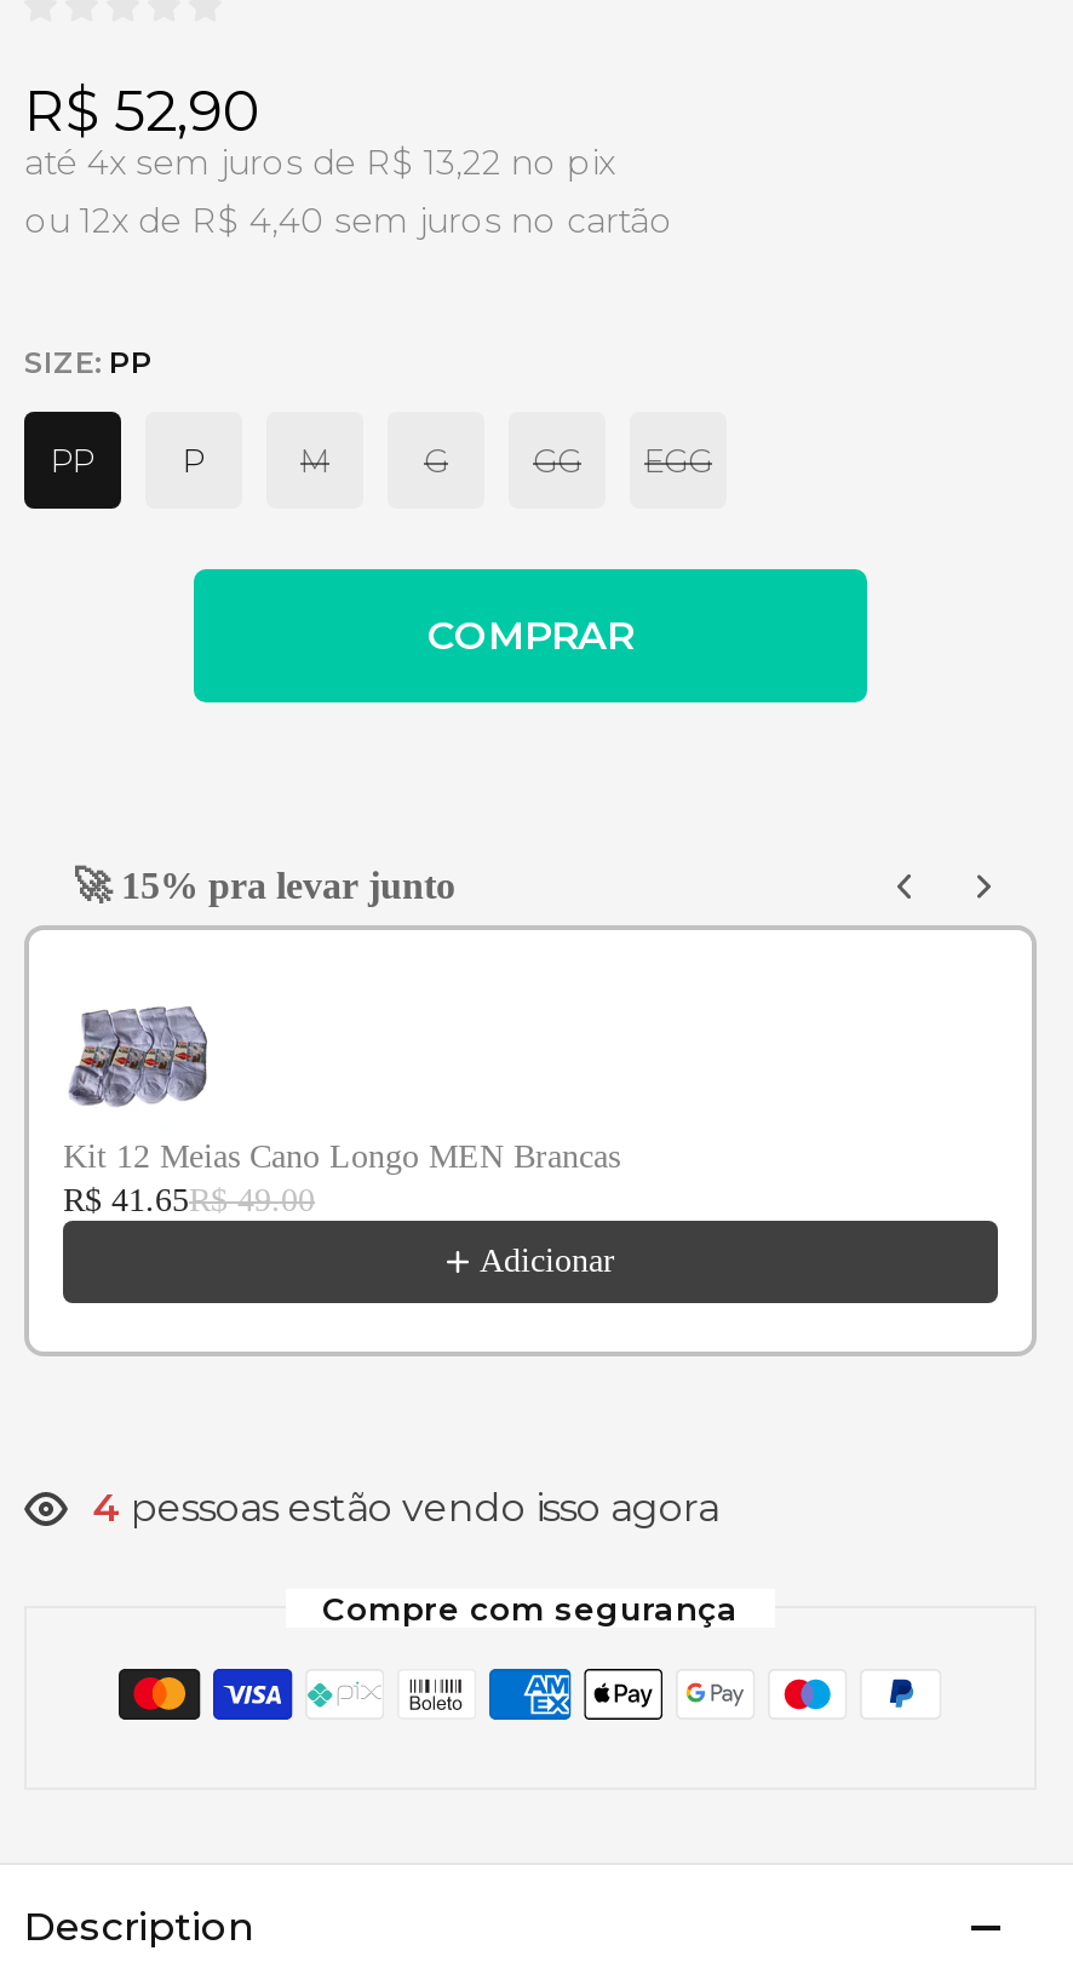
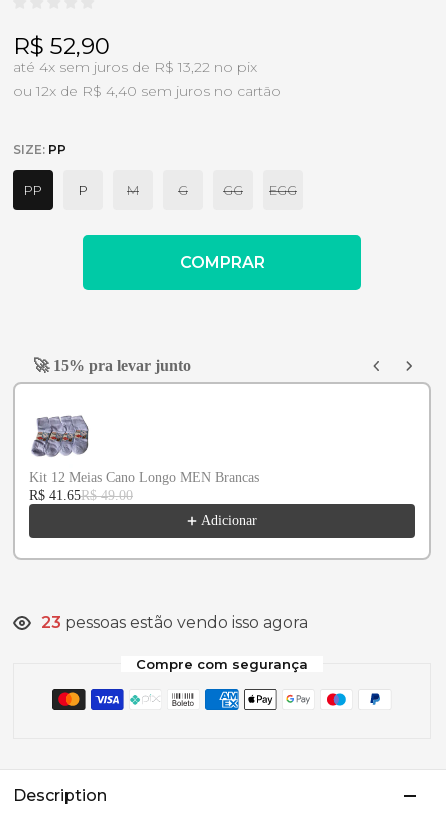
[92,1486,719,1532] 4 pessoas estão vendo isso agora -> [41,613,308,632] 23 pessoas estão vendo isso agora

